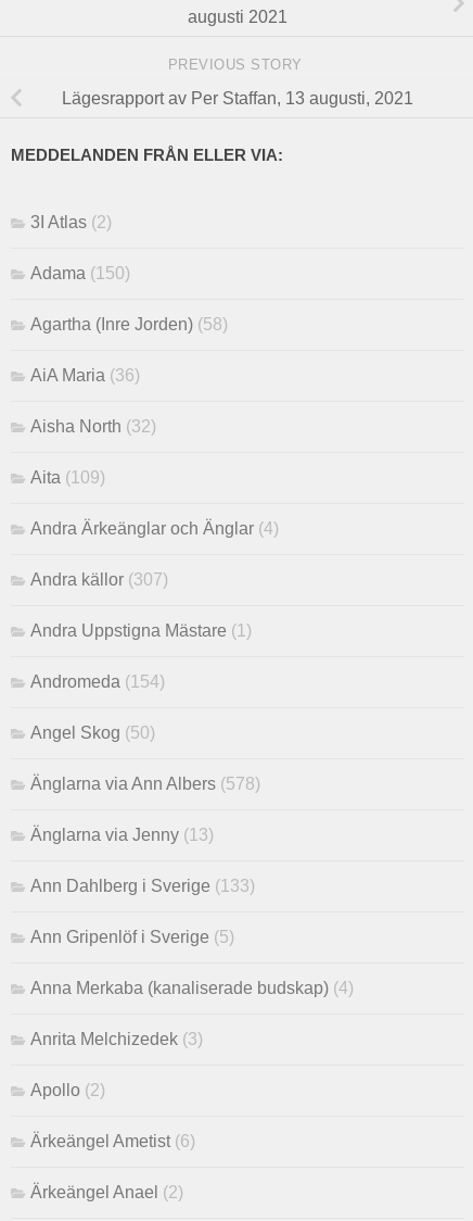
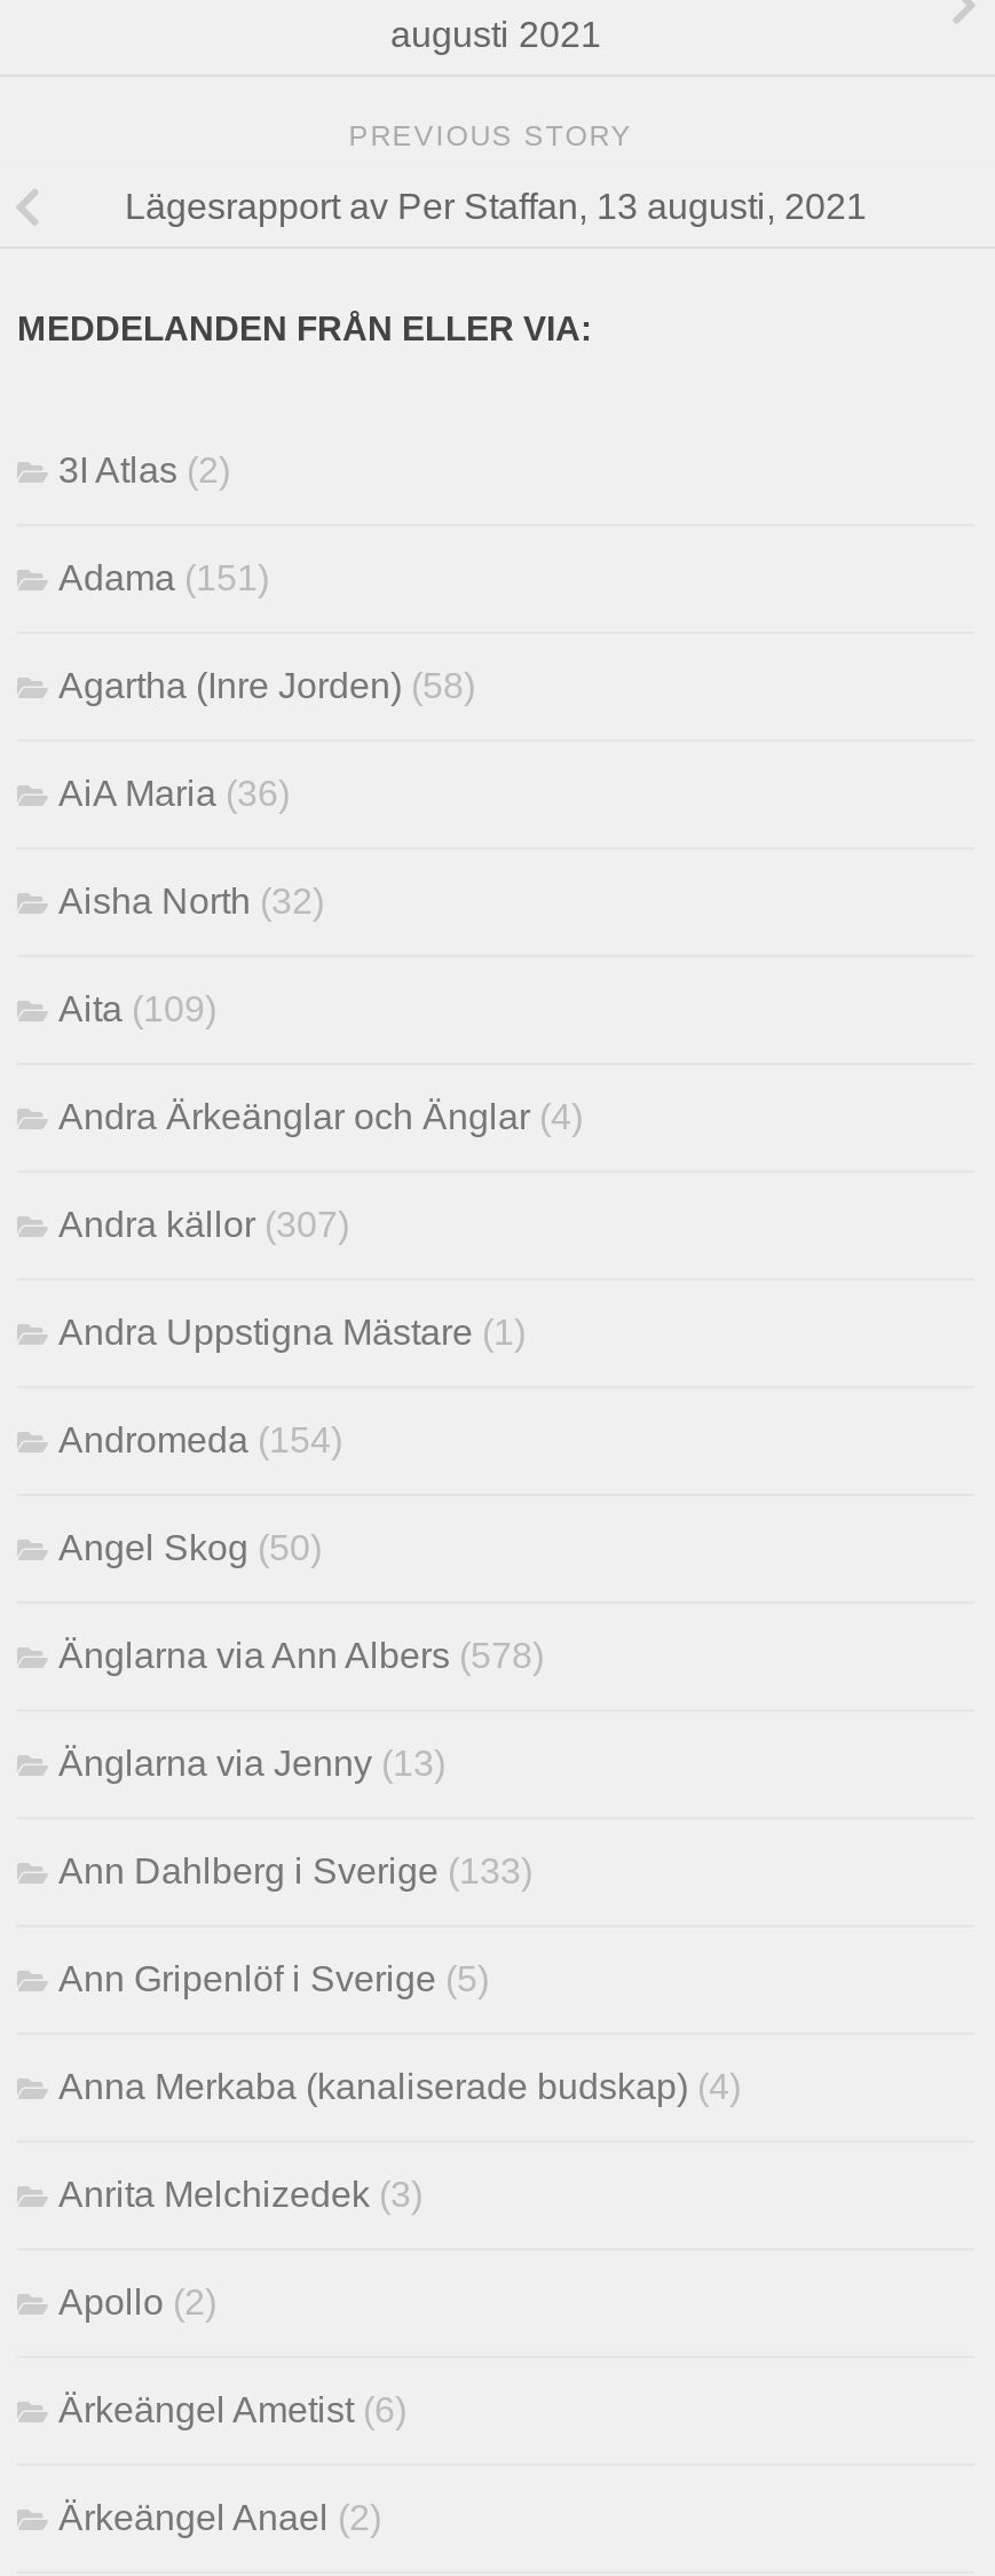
[30,264,130,283] Adama (150) -> [58,557,269,596] Adama (151)

